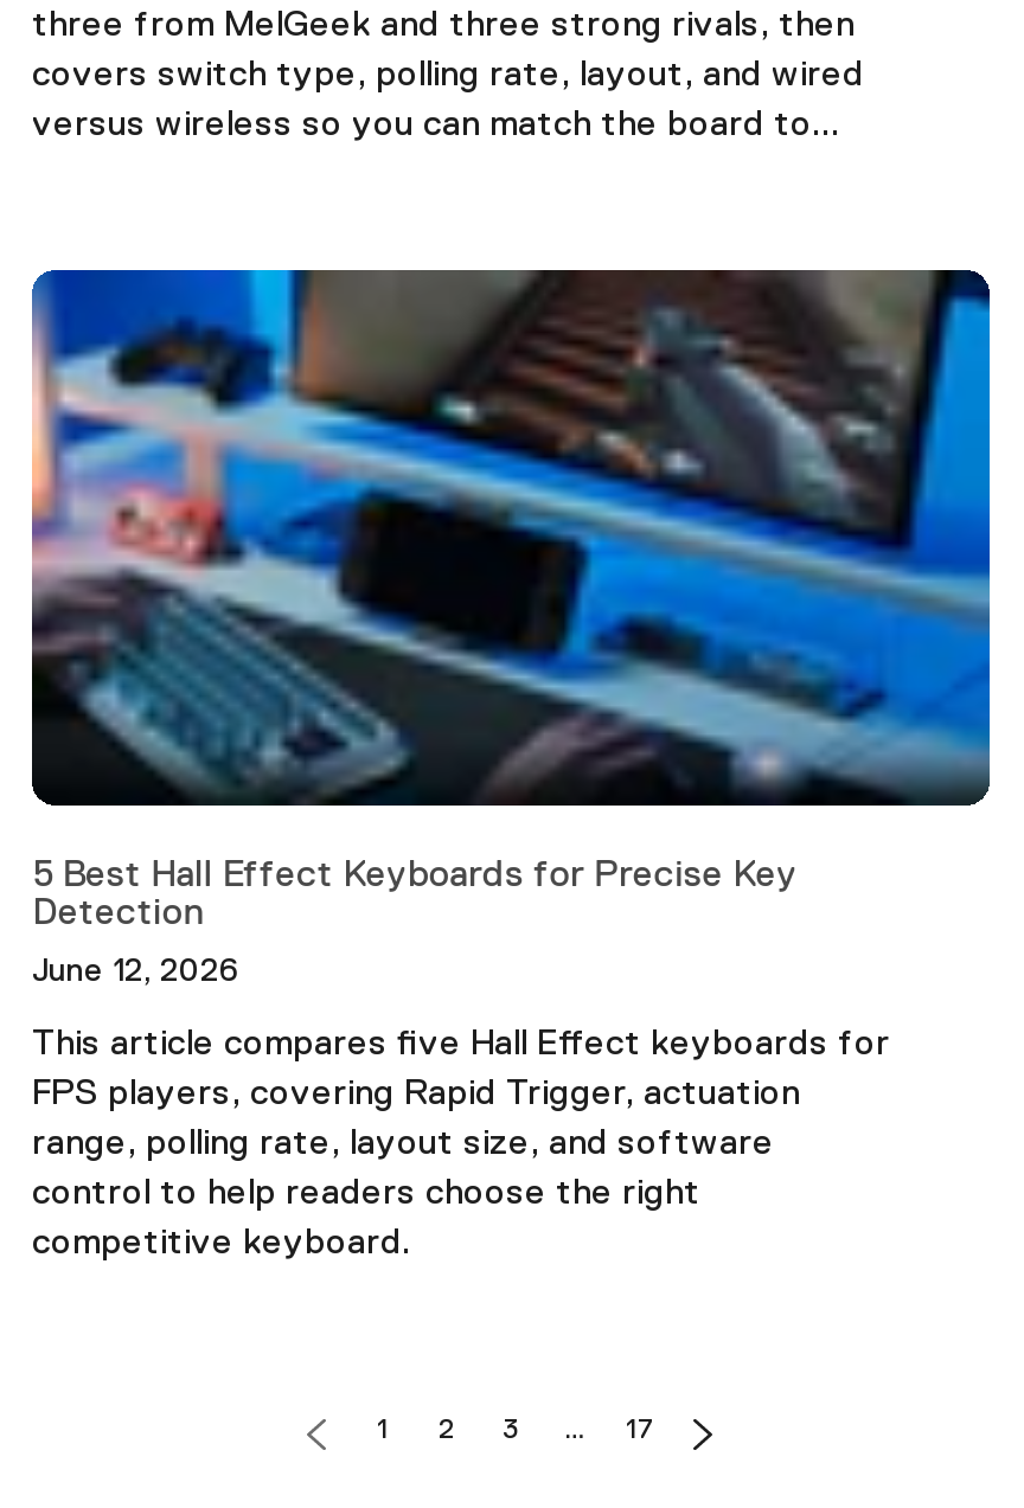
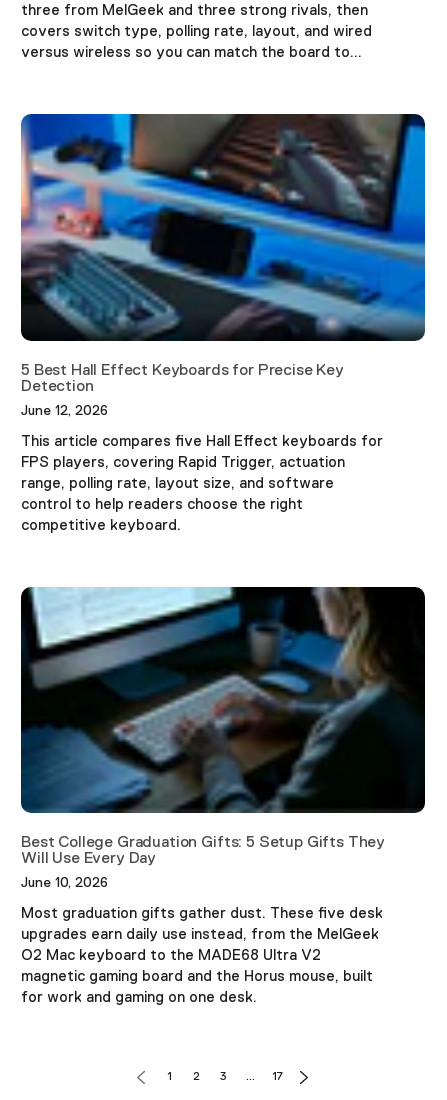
none -> [20,586,426,1005] [image] | Best College Graduation Gifts: 5 Setup Gifts They | Will Use Every Day | June 10, 2026 | Most graduation gifts gather dust. These five desk | upgrades earn daily use instead, from the MelGeek | O2 Mac keyboard to the MADE68 Ultra V2 | magnetic gaming board and the Horus mouse, built | for work and gaming on one desk.

